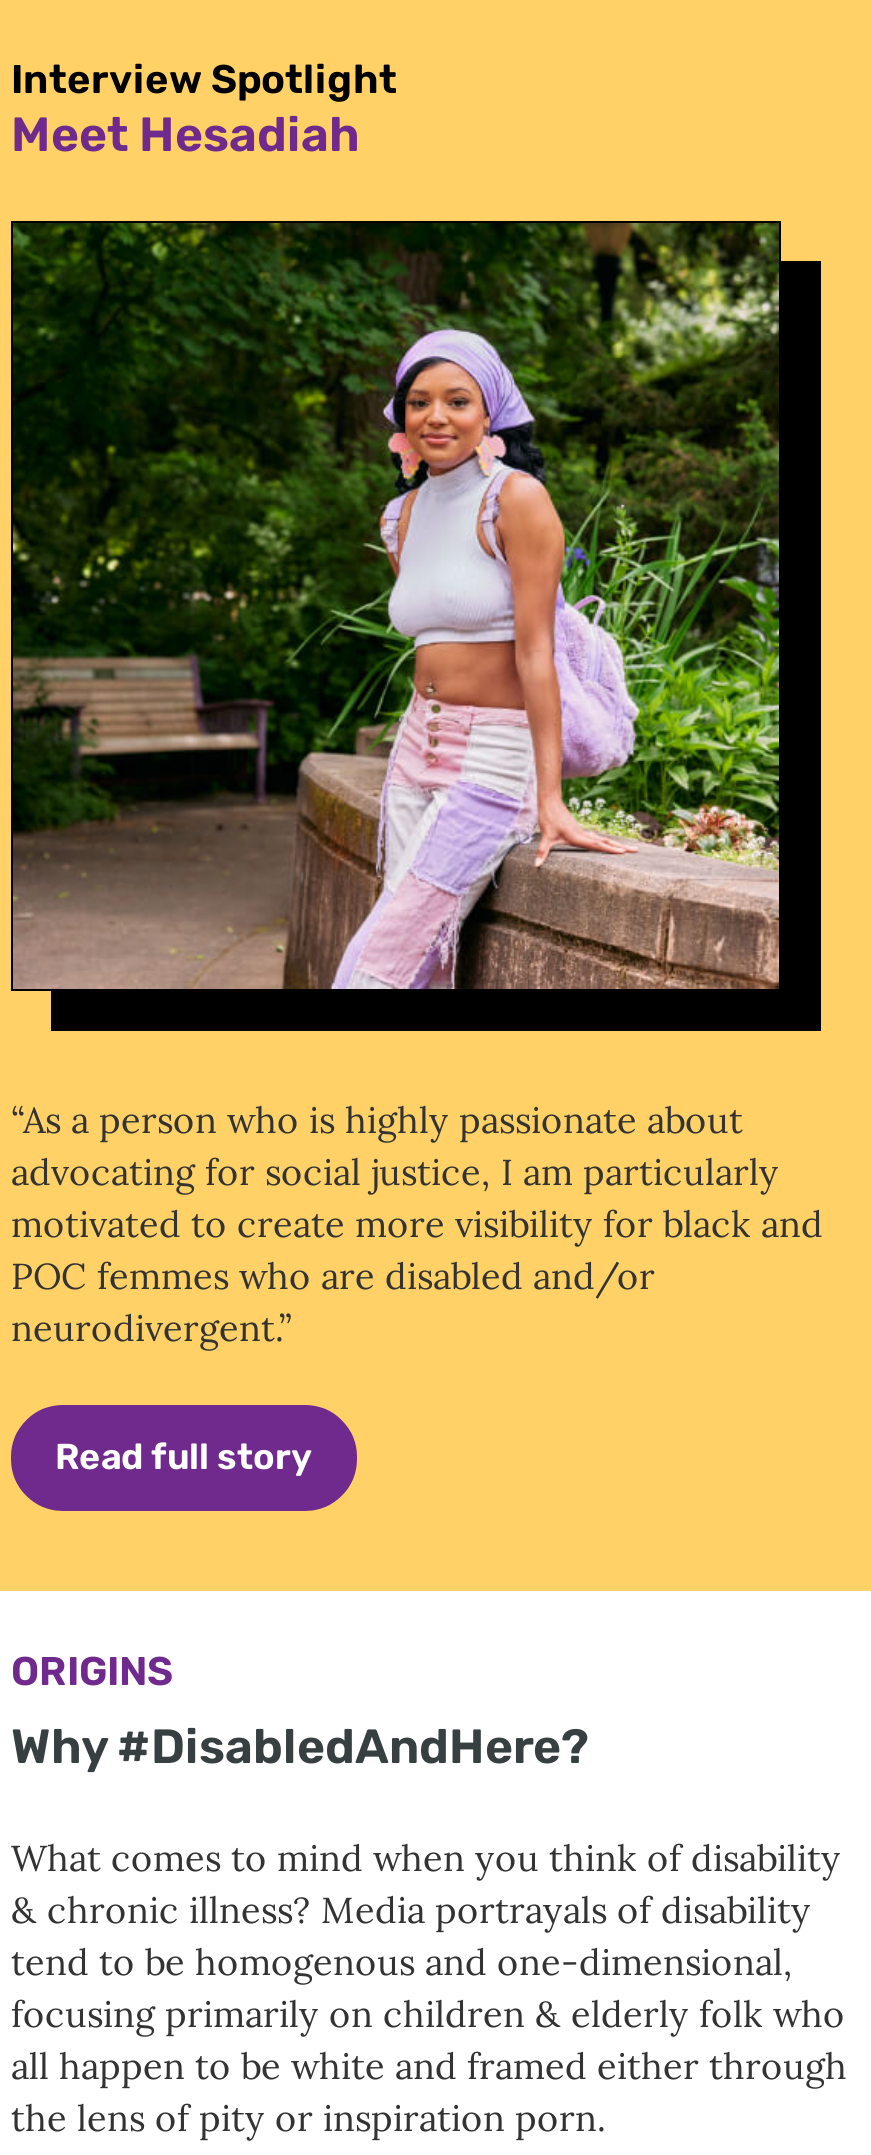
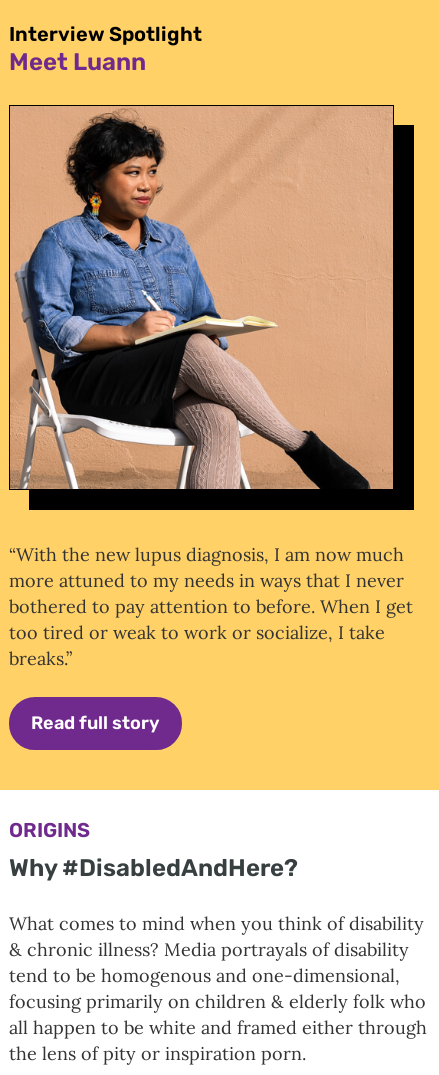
[11,106,359,162] Meet Hesadiah -> [9,47,146,75] Meet Luann
[11,221,781,991] [image] -> [9,105,394,490] [image]
[11,1097,823,1351] “As a person who is highly passionate about | advocating for social justice, I am particularly | motivated to create more visibility for black and | POC femmes who are disabled and/or | neurodivergent.” -> [9,543,413,670] “With the new lupus diagnosis, I am now much | more attuned to my needs in ways that I never | bothered to pay attention to before. When I get | too tired or weak to work or socialize, I take | breaks.”

